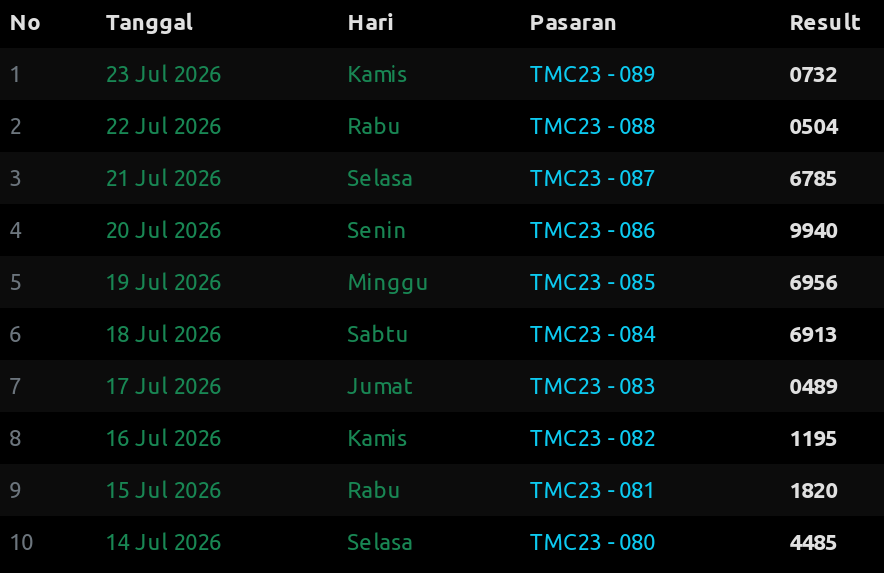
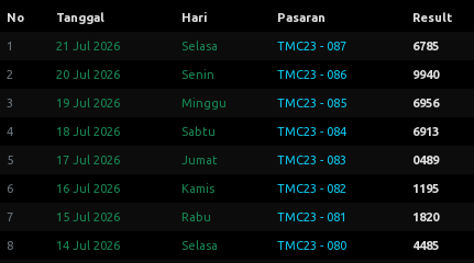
[9,62,837,190] 23 Jul 2026 | Kamis | TMC23 - 089 | 0732 | 2 | 22 Jul 2026 | Rabu | TMC23 - 088 | 0504 | 3 -> none
[9,218,21,242] 4 -> [6,68,13,82] 2
[9,270,21,294] 5 -> [6,97,13,110] 3
[9,322,21,346] 6 -> [6,125,13,139] 4
[9,374,21,398] 7 -> [6,154,13,167] 5
[9,426,21,450] 8 -> [6,182,13,196] 6
[9,478,21,502] 9 -> [6,211,13,224] 7
[9,530,33,554] 10 -> [6,239,13,253] 8

